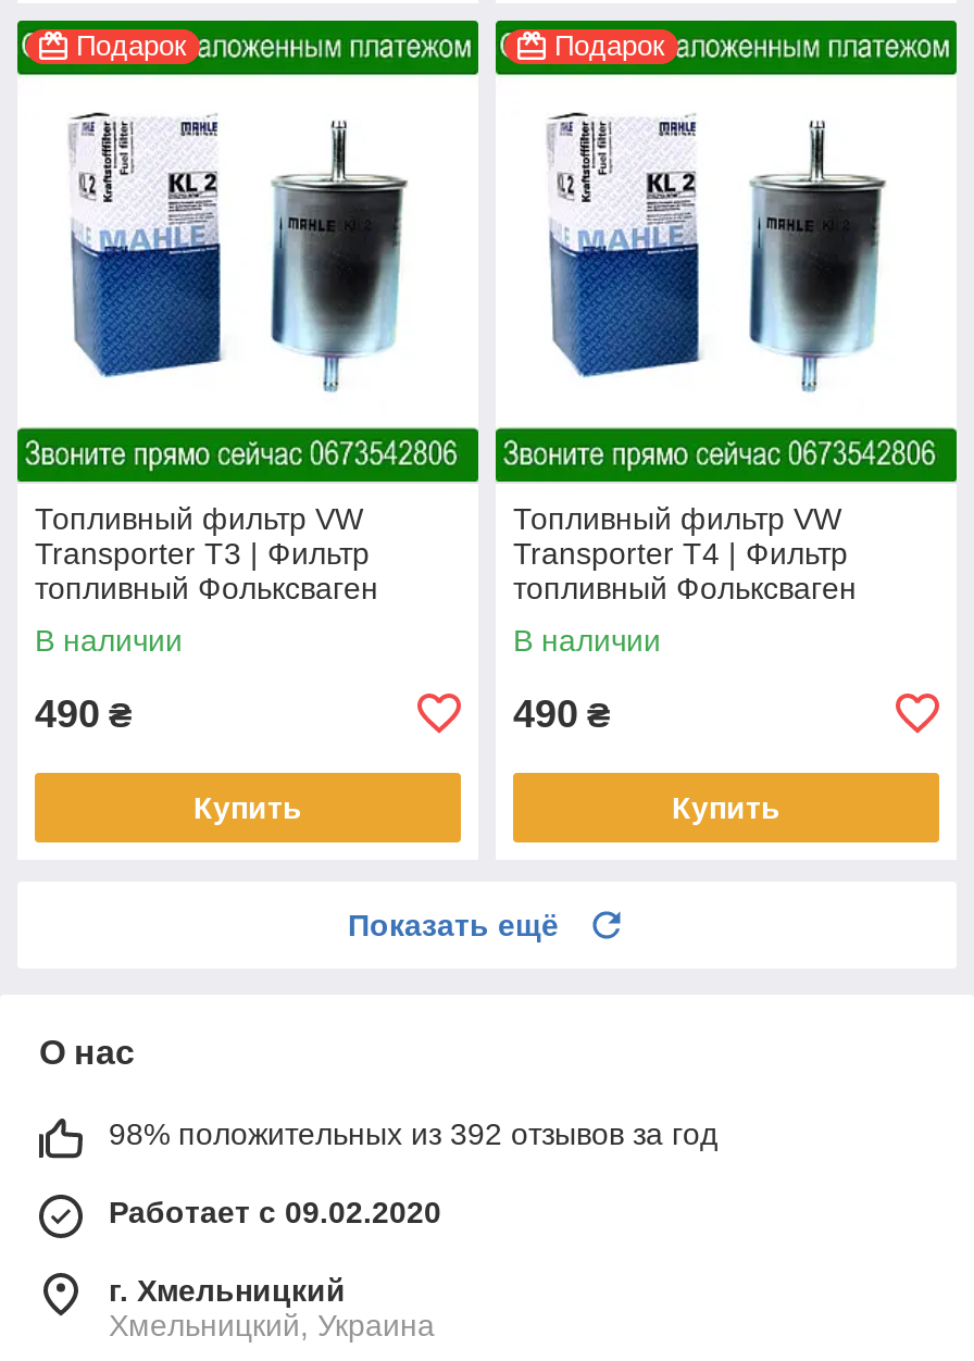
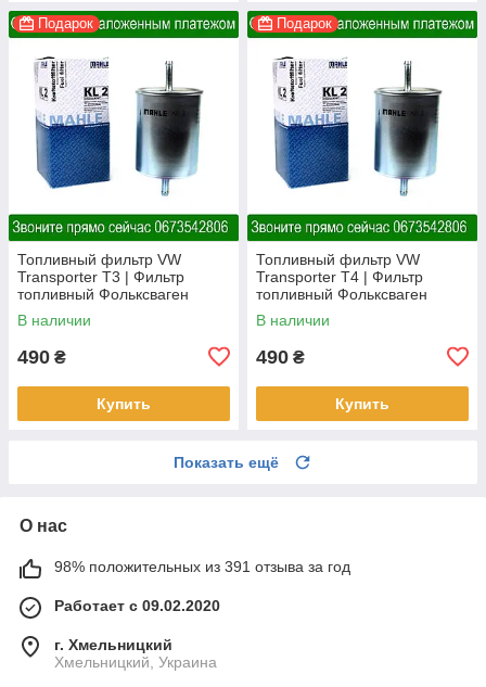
[109,1116,717,1151] 98% положительных из 392 отзывов за год -> [54,558,350,575] 98% положительных из 391 отзыва за год

